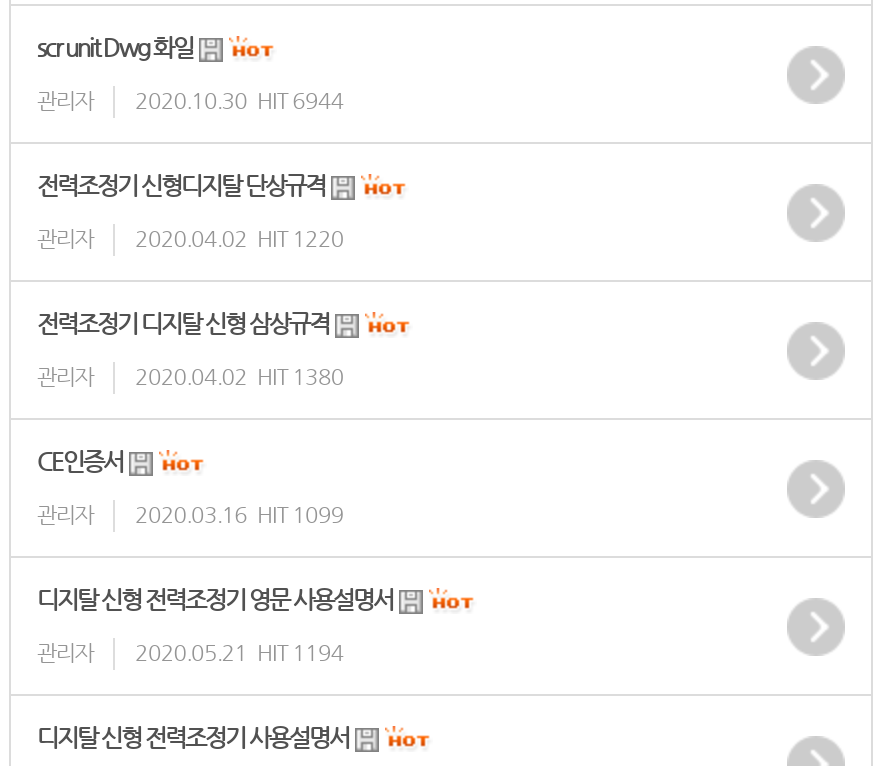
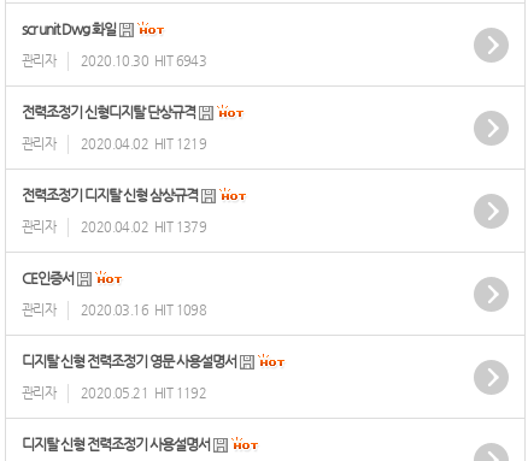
[37,88,343,114] 관리자 2020.10.30 HIT 6944 -> [21,53,206,69] 관리자 2020.10.30 HIT 6943
[37,226,343,252] 관리자 2020.04.02 HIT 1220 -> [21,136,206,152] 관리자 2020.04.02 HIT 1219
[37,364,343,390] 관리자 2020.04.02 HIT 1380 -> [21,219,206,235] 관리자 2020.04.02 HIT 1379
[37,502,343,528] 관리자 2020.03.16 HIT 1099 -> [21,302,206,318] 관리자 2020.03.16 HIT 1098
[37,640,343,666] 관리자 2020.05.21 HIT 1194 -> [21,385,206,401] 관리자 2020.05.21 HIT 1192

